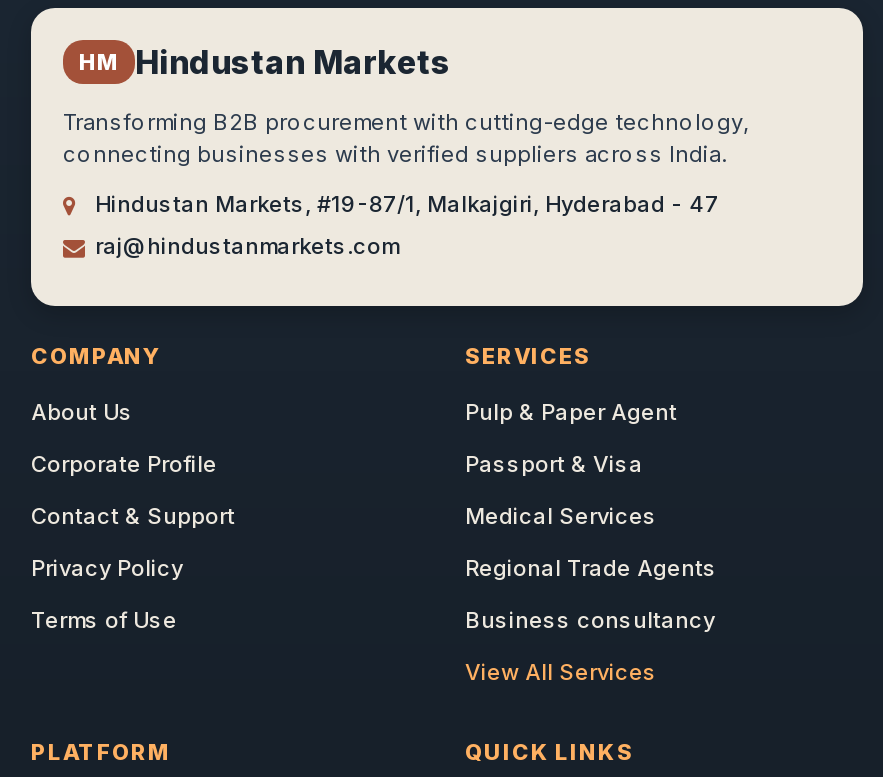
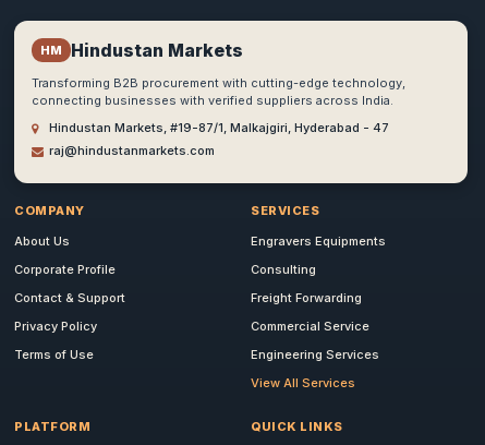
[465,399,677,427] Pulp & Paper Agent -> [251,234,386,249] Engravers Equipments
[465,451,643,479] Passport & Visa -> [251,262,316,277] Consulting
[465,503,657,531] Medical Services -> [251,290,362,306] Freight Forwarding
[465,555,717,583] Regional Trade Agents -> [251,319,369,334] Commercial Service
[465,607,715,635] Business consultancy -> [251,347,379,362] Engineering Services

